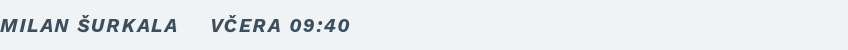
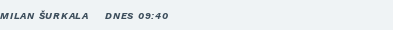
[0,14,351,36] MILAN ŠURKALA VČERA 09:40 -> [0,10,169,21] MILAN ŠURKALA DNES 09:40

